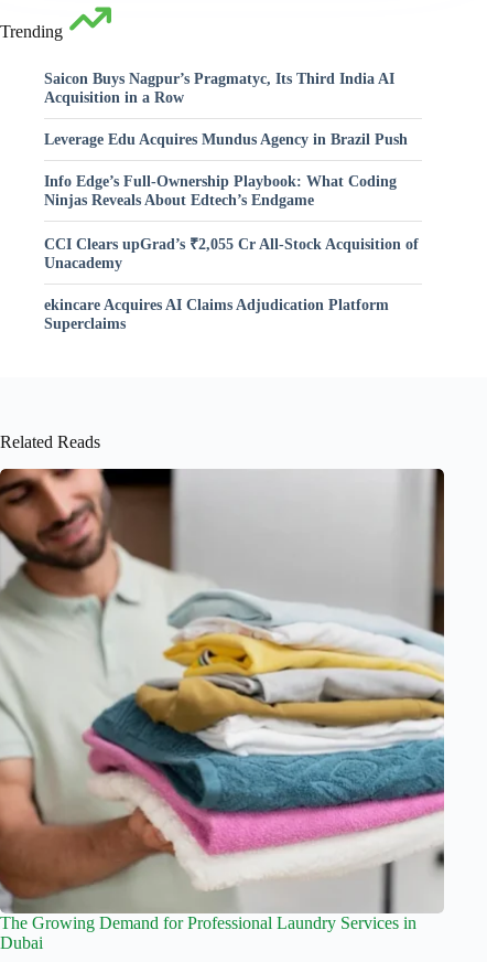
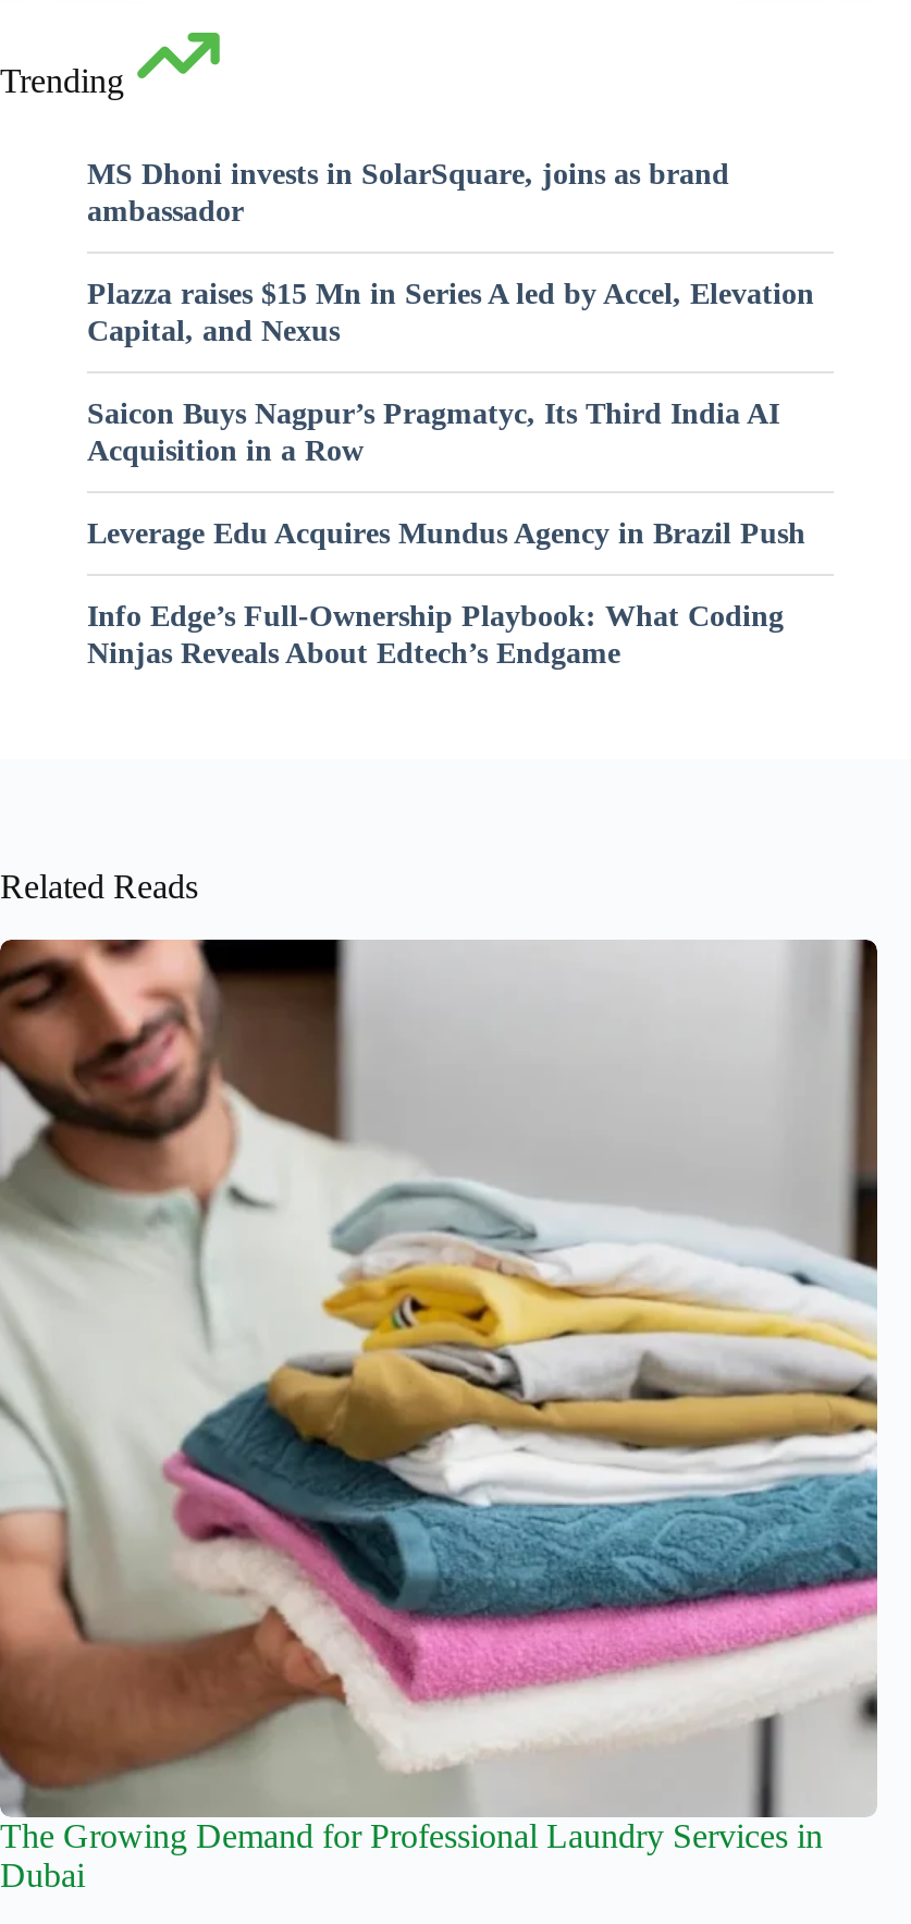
none -> [87,156,814,348] MS Dhoni invests in SolarSquare, joins as brand | ambassador | Plazza raises $15 Mn in Series A led by Accel, Elevation | Capital, and Nexus
moved [44,70,408,209] -> [87,395,805,670]: Saicon Buys Nagpur’s Pragmatyc, Its Third India AI | Acquisition in a Row | Leverage Edu Acquires Mundus Agency in Brazil Push | Info Edge’s Full-Ownership Playbook: What Coding | Ninjas Reveals About Edtech’s Endgame
[44,235,419,332] CCI Clears upGrad’s ₹2,055 Cr All-Stock Acquisition of | Unacademy | ekincare Acquires AI Claims Adjudication Platform | Superclaims -> none

